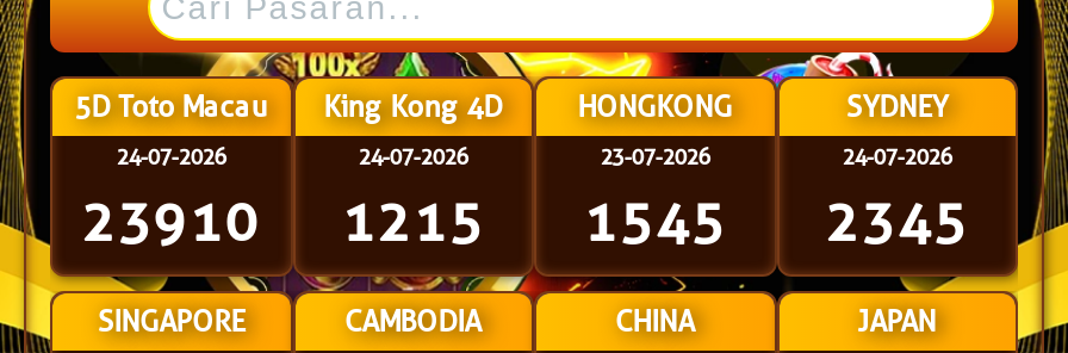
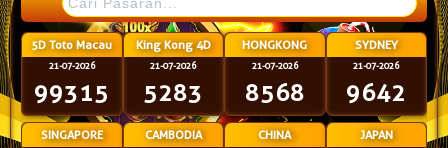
[116,145,226,168] 24-07-2026 -> [49,61,95,71] 21-07-2026
[358,145,468,168] 24-07-2026 -> [150,61,196,71] 21-07-2026
[600,145,710,168] 23-07-2026 -> [252,61,298,71] 21-07-2026
[842,145,952,168] 24-07-2026 -> [353,61,399,71] 21-07-2026
[82,187,260,254] 23910 -> [34,79,109,107] 99315
[341,187,484,254] 1215 -> [143,79,203,107] 5283
[584,187,727,254] 1545 -> [245,79,305,107] 8568
[825,187,968,254] 2345 -> [346,79,406,107] 9642

